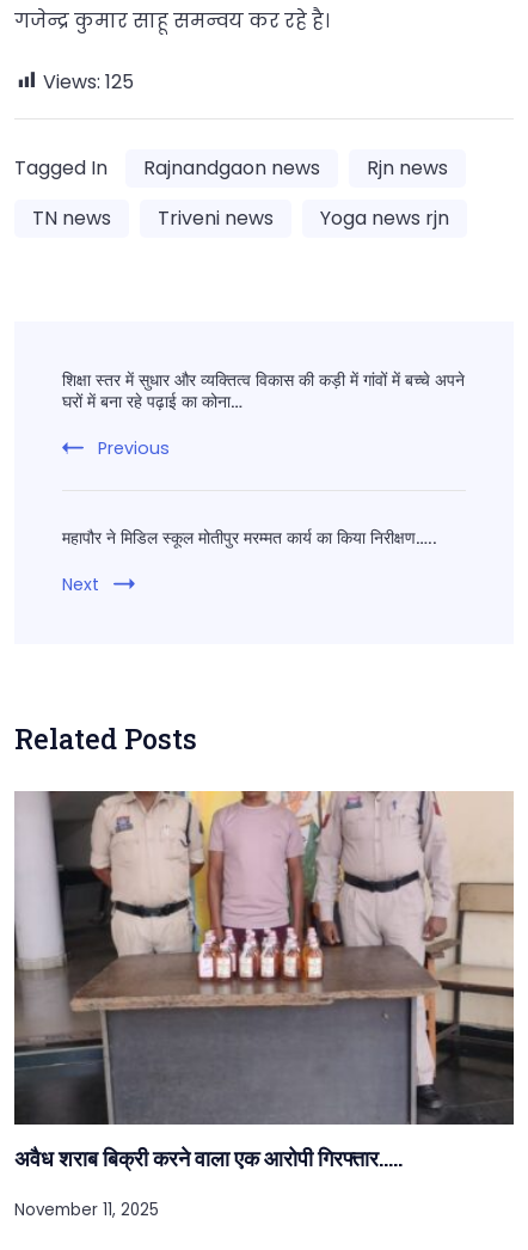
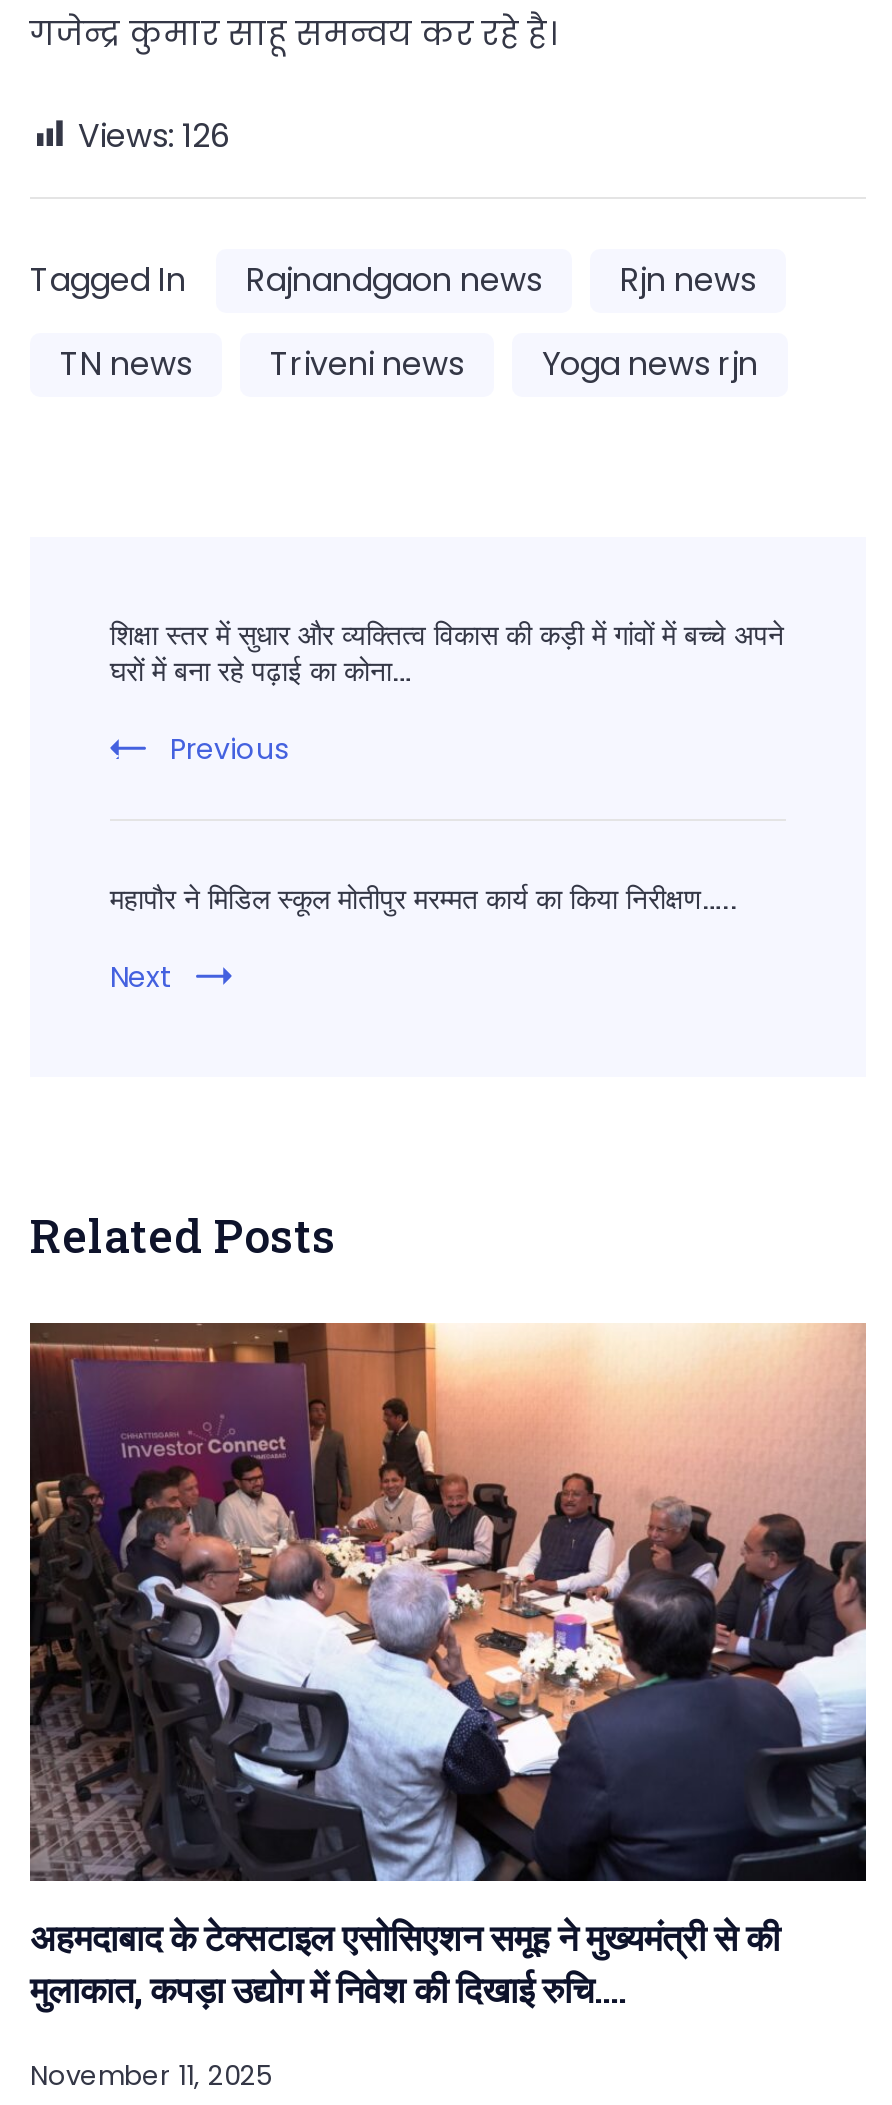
[43,68,134,95] Views: 125 -> [78,113,230,159] Views: 126
[13,790,515,1172] [image] | अवैध शराब बिक्री करने वाला एक आरोपी गिरफ्तार….. -> [30,1321,868,2012] [image] | अहमदाबाद के टेक्सटाइल एसोसिएशन समूह ने मुख्यमंत्री से की | मुलाकात, कपड़ा उद्योग में निवेश की दिखाई रुचि….

